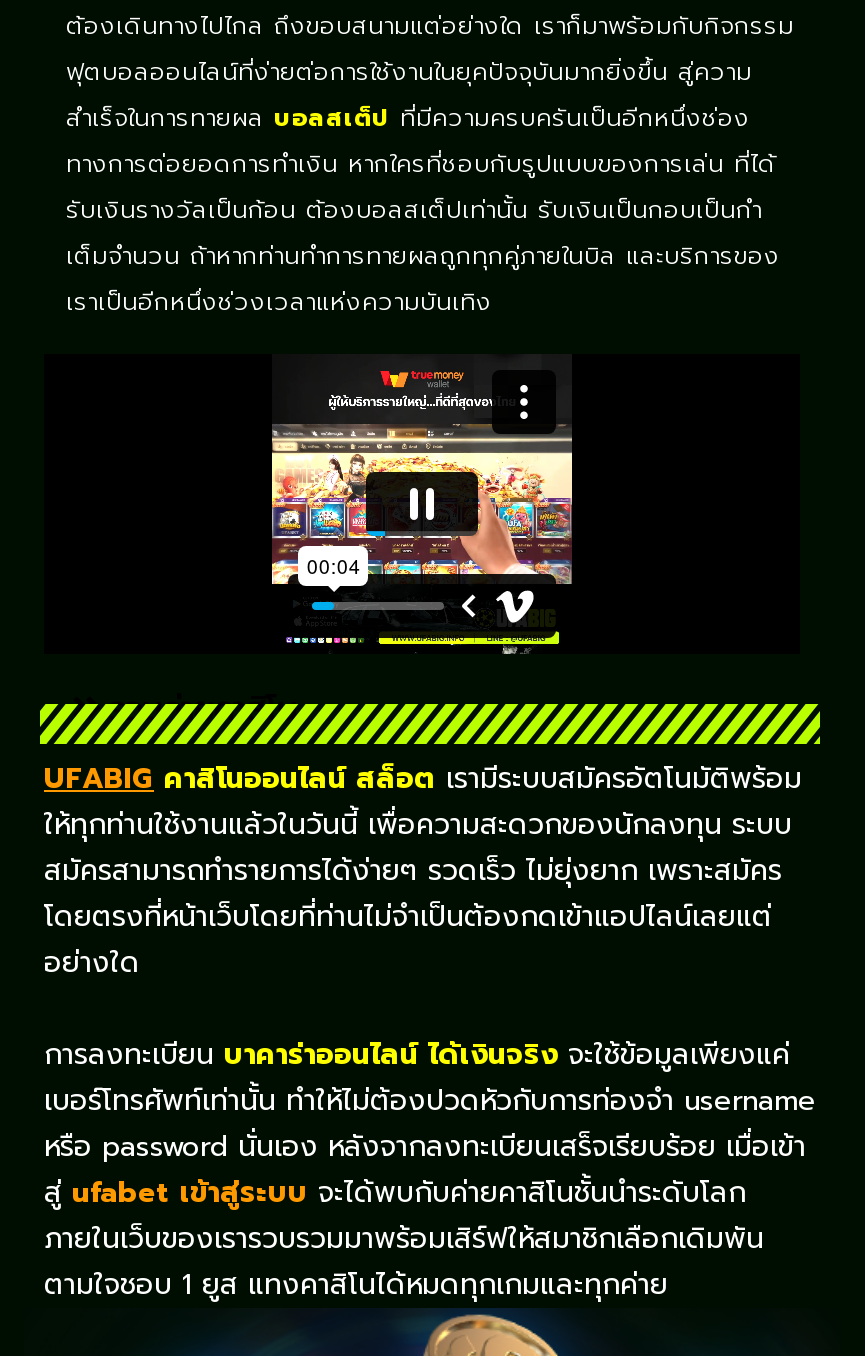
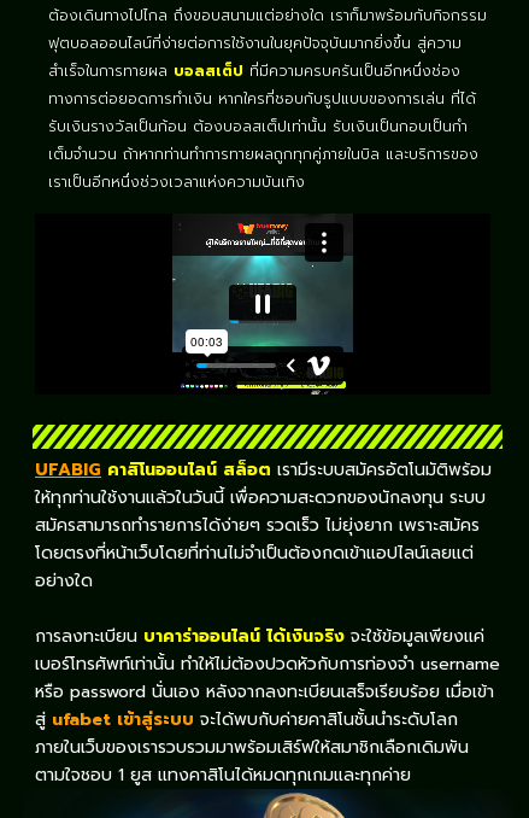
[270,424,574,588] [image] -> [172,255,353,368] [image]

